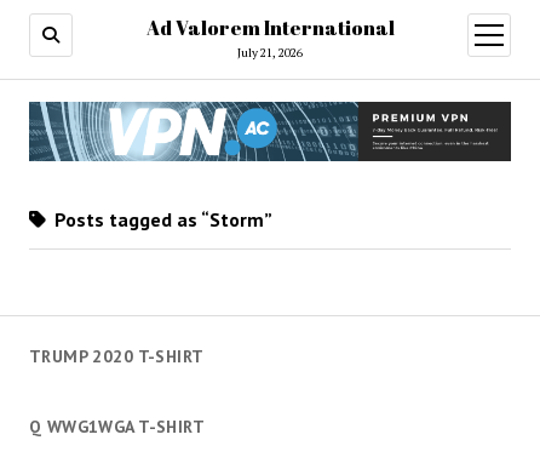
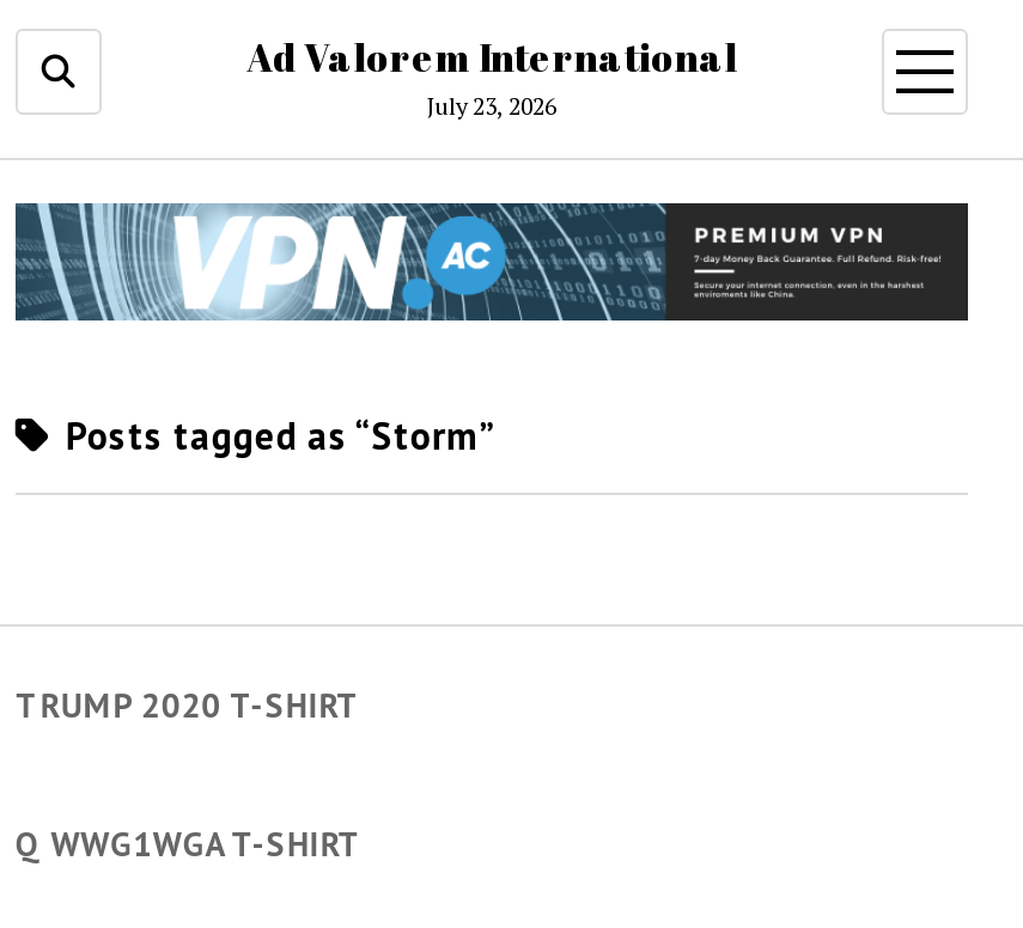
[237,45,303,61] July 21, 2026 -> [427,91,556,122] July 23, 2026

